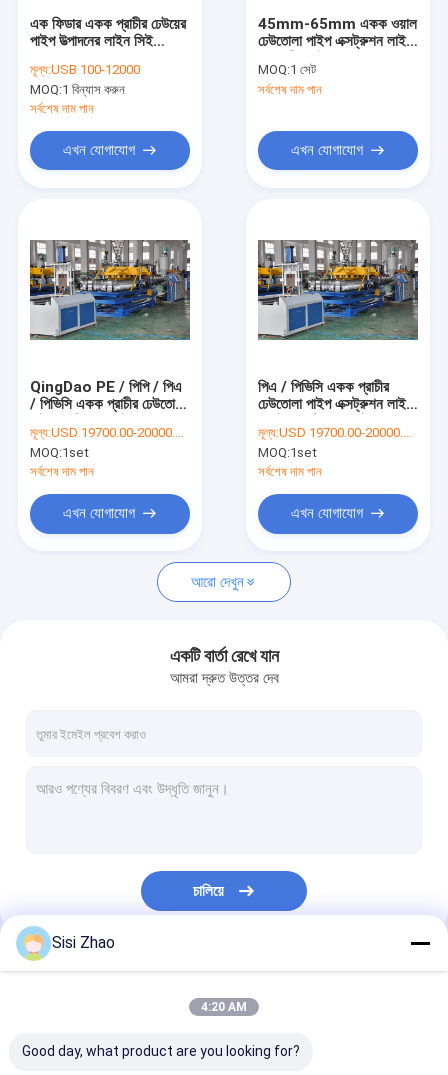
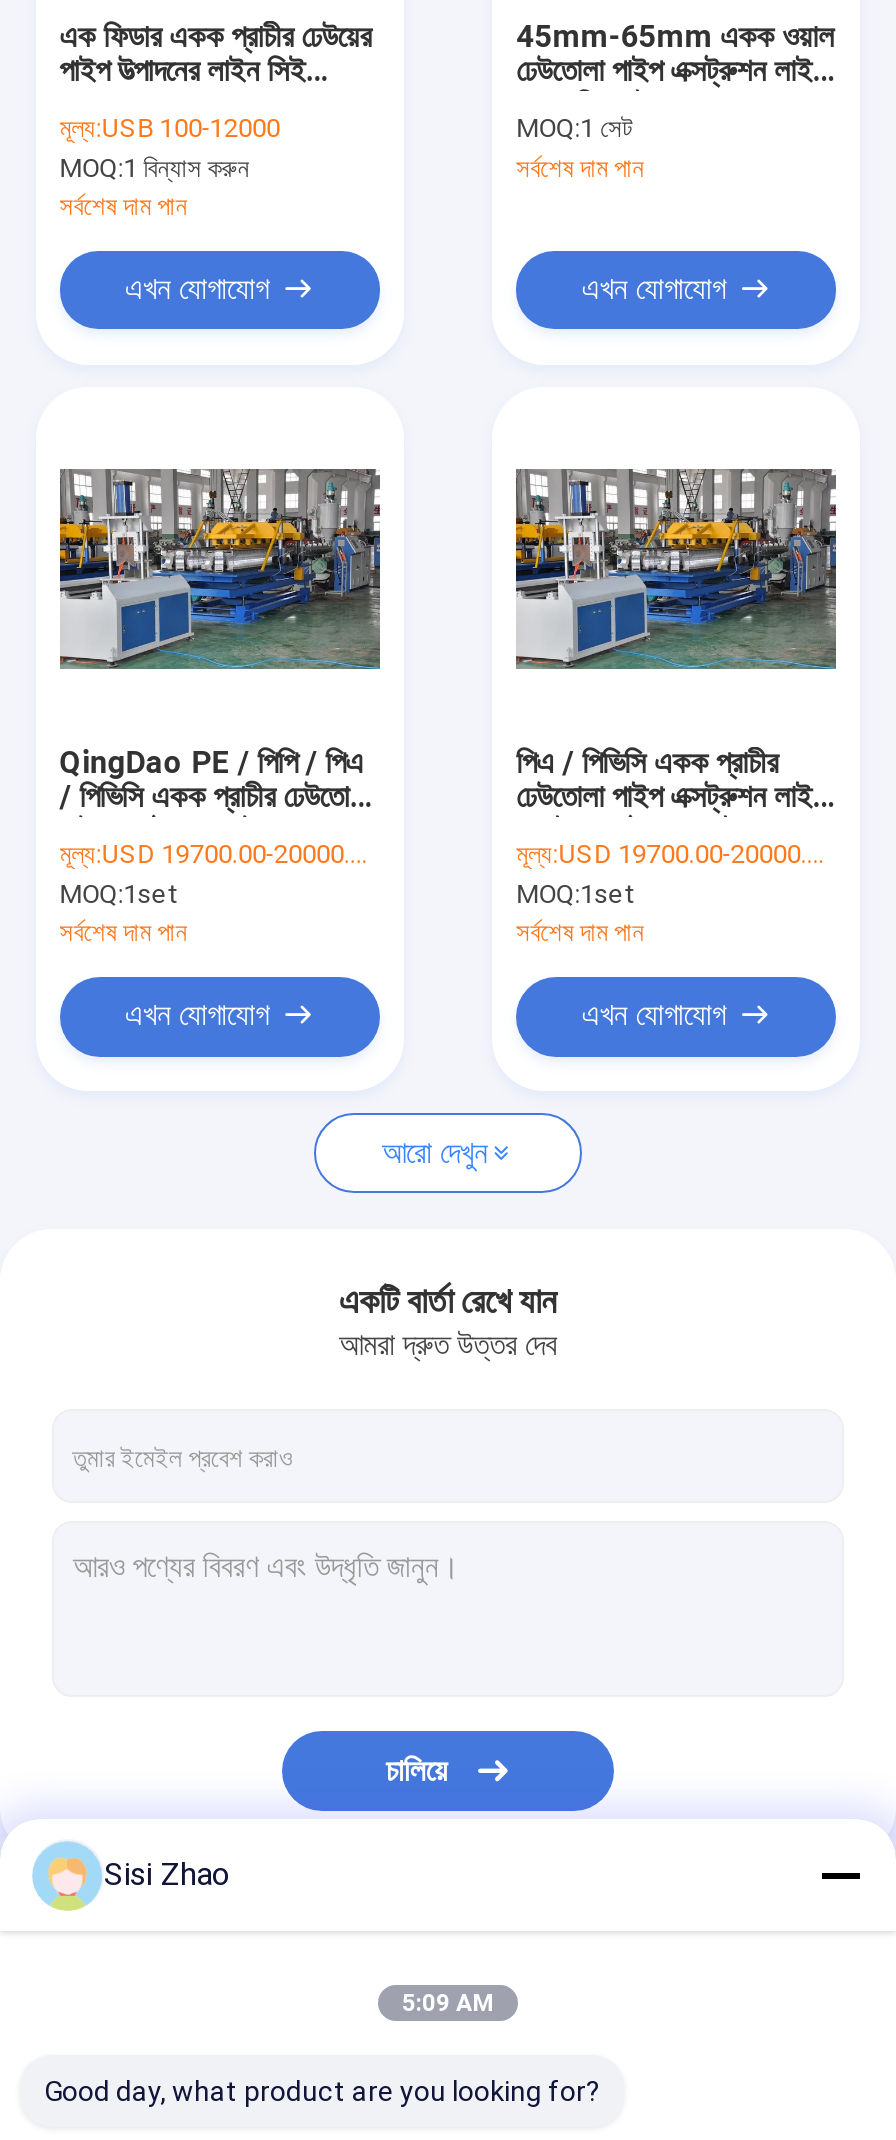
[201,1000,247,1014] 4:20 AM -> [402,1989,494,2017] 5:09 AM

